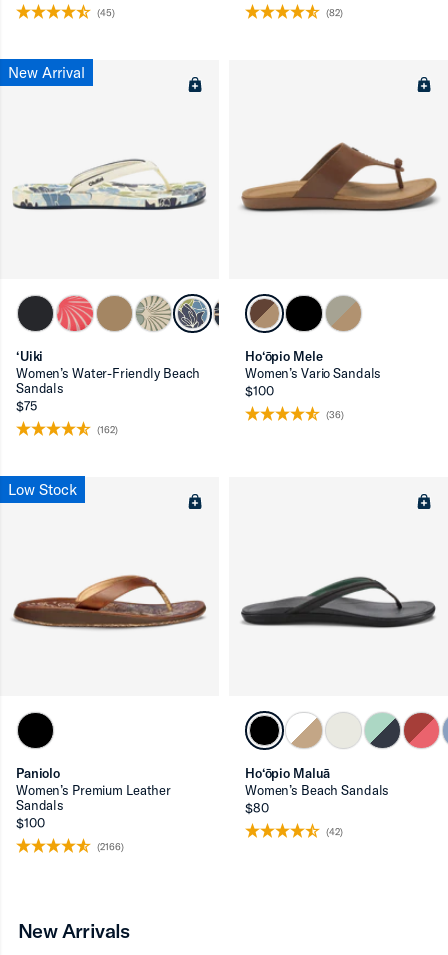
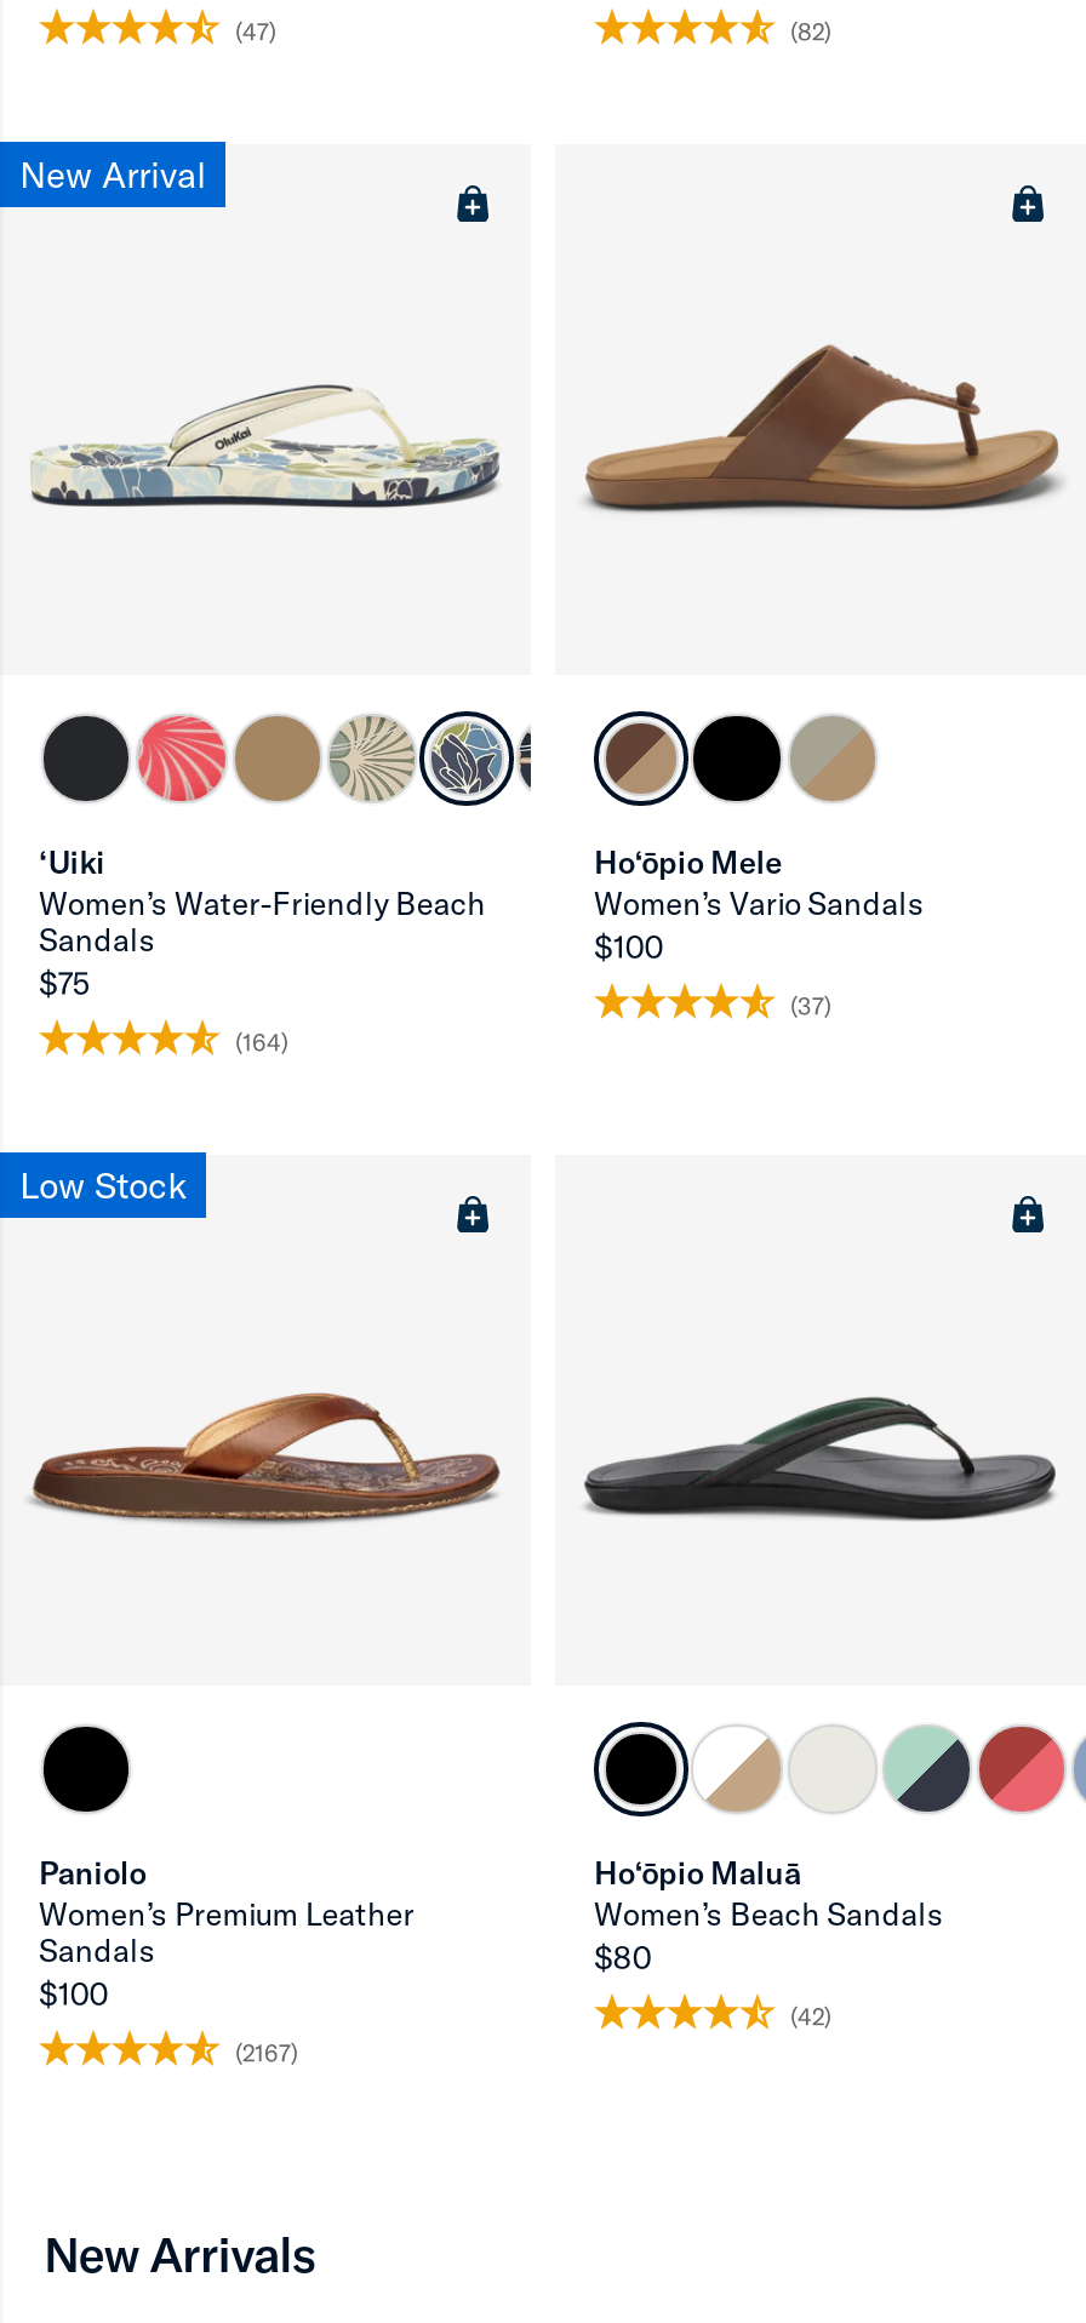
[97,7,115,20] (45) -> [235,15,276,47] (47)
[326,409,344,422] (36) -> [790,990,831,1022] (37)
[97,424,118,437] (162) -> [235,1026,288,1058] (164)
[97,841,124,854] (2166) -> [235,2038,298,2069] (2167)

